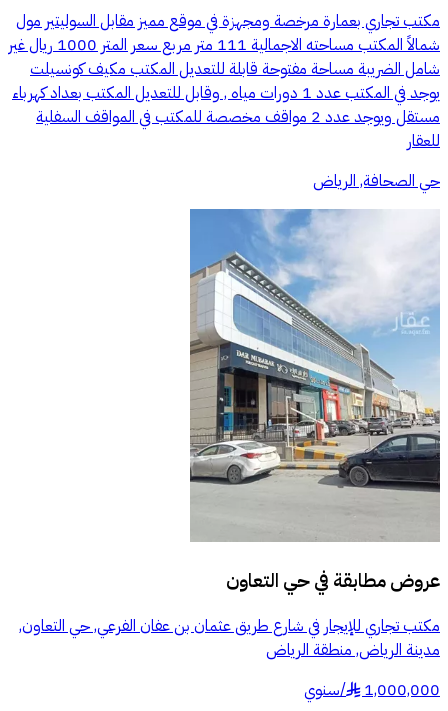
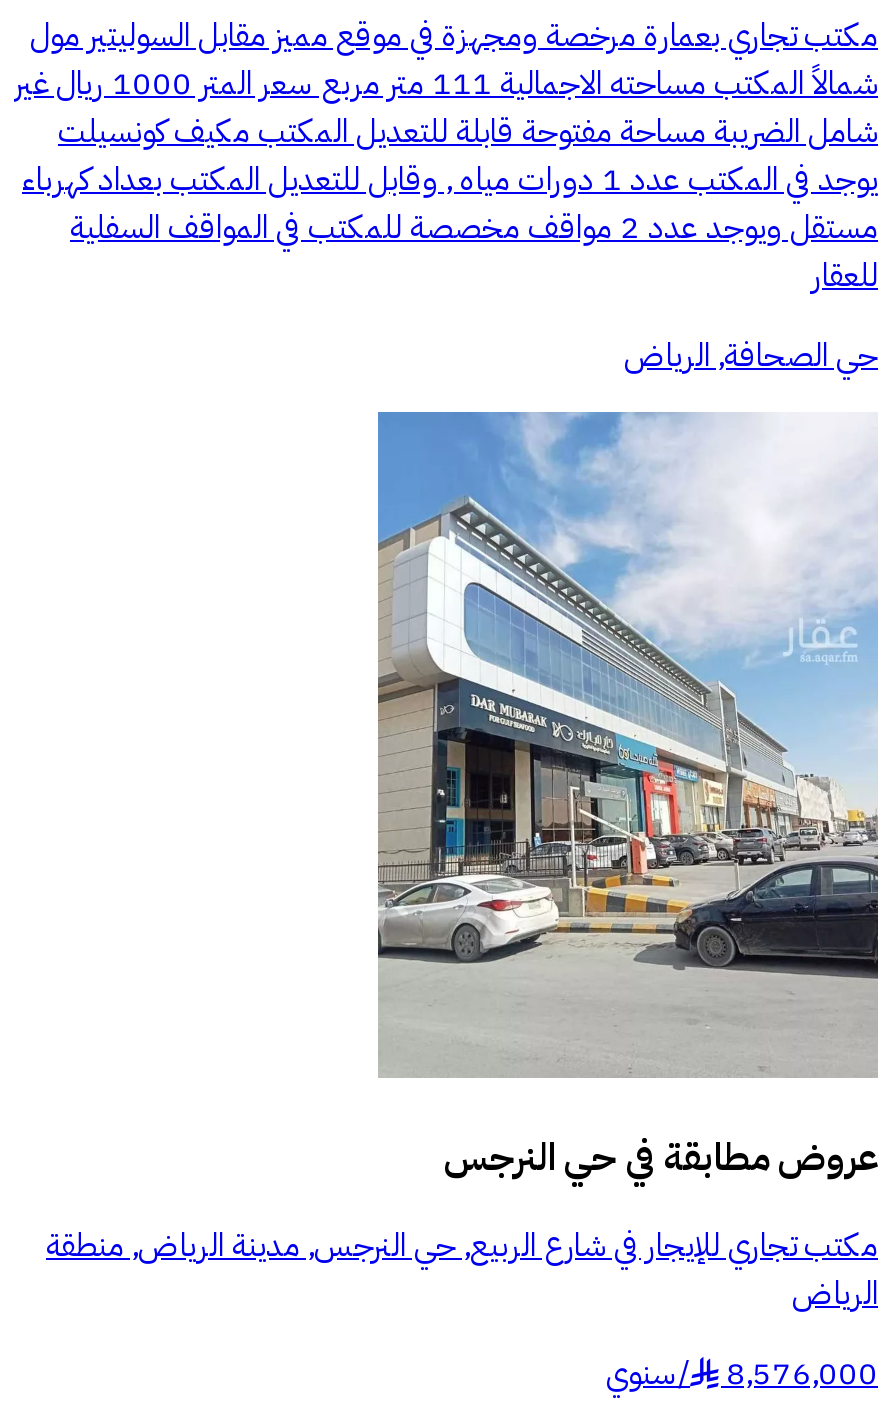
[226,567,440,595] عروض مطابقة في حي التعاون -> [444,1130,878,1186] عروض مطابقة في حي النرجس
[19,614,440,662] مكتب تجاري للإيجار في شارع طريق عثمان بن عفان الفرعي, حي التعاون, | مدينة الرياض, منطقة الرياض -> [46,1223,878,1319] مكتب تجاري للإيجار في شارع الربيع, حي النرجس, مدينة الرياض, منطقة | الرياض
[364,678,440,702] 1,000,000 -> [726,1351,878,1399] 8,576,000

